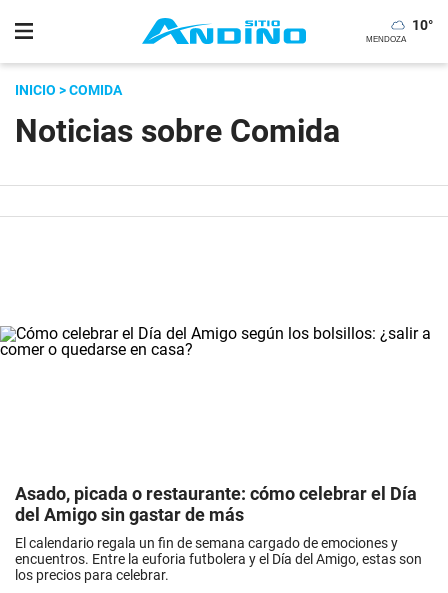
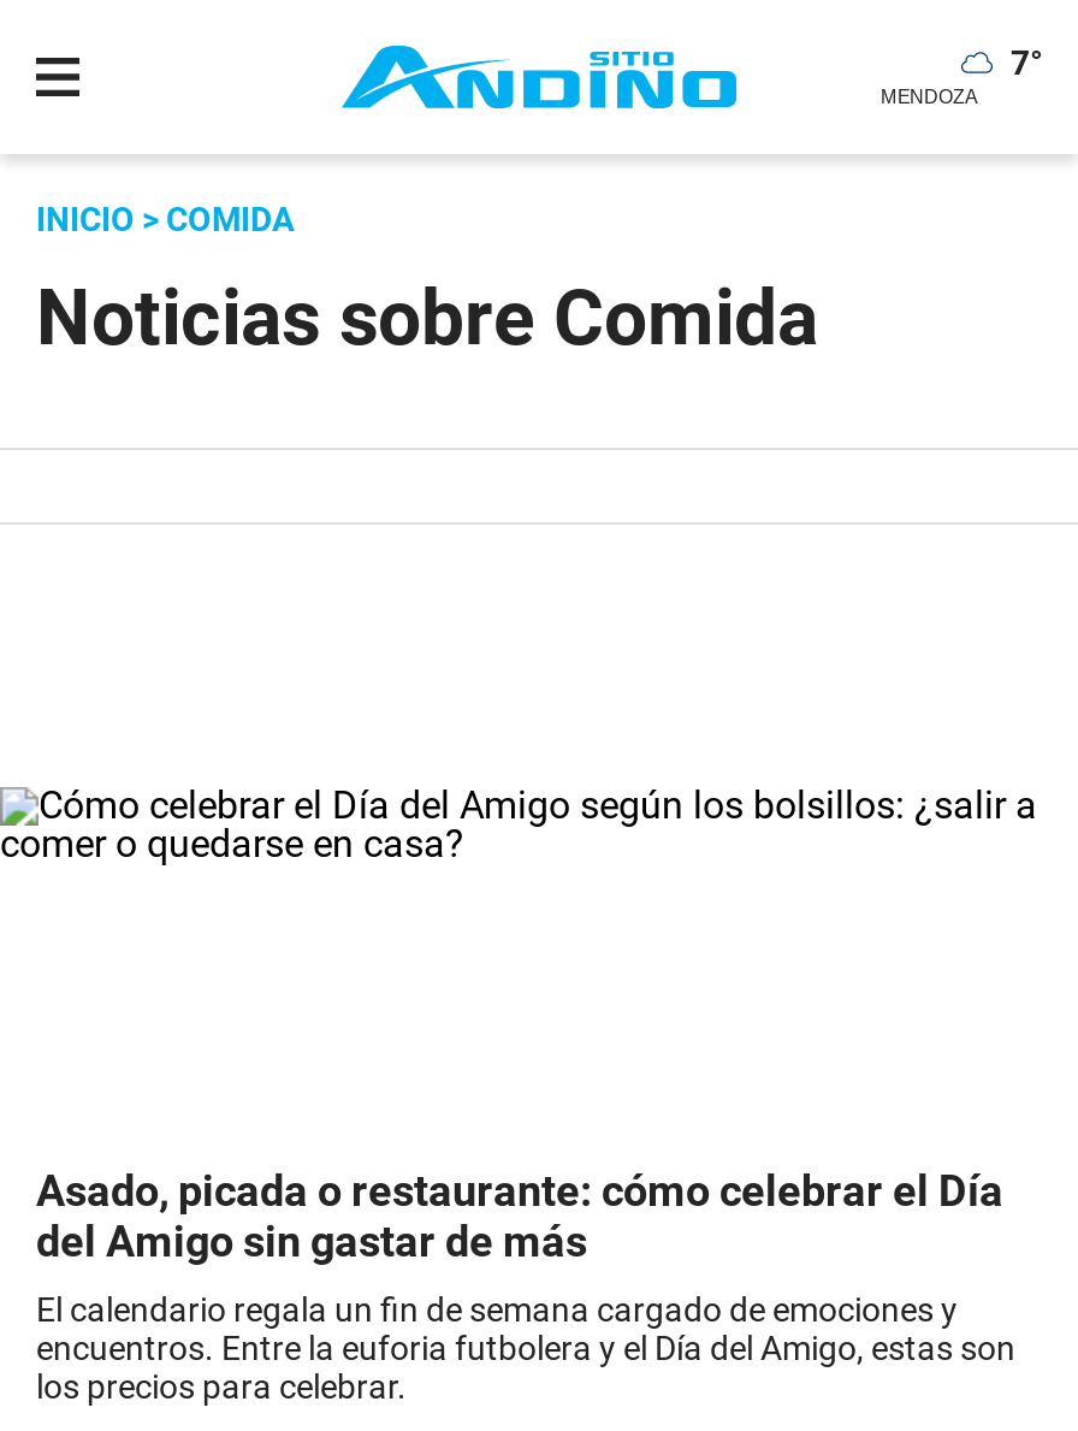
[412,17,433,33] 10° -> [1011,44,1042,82] 7°

